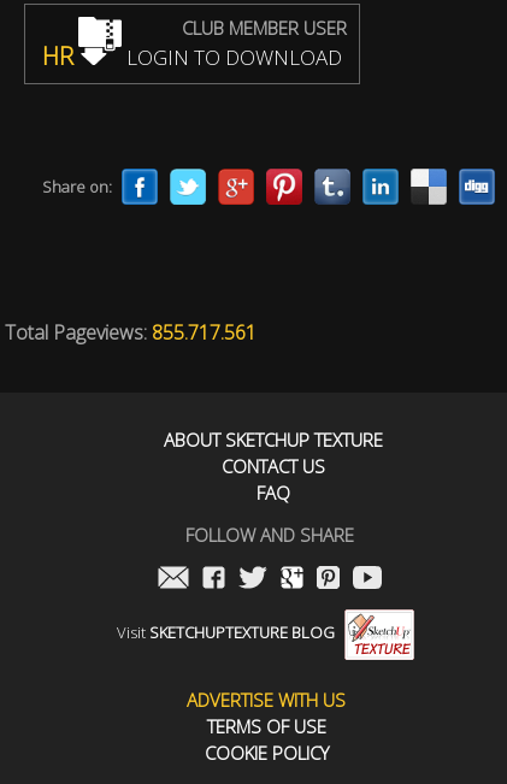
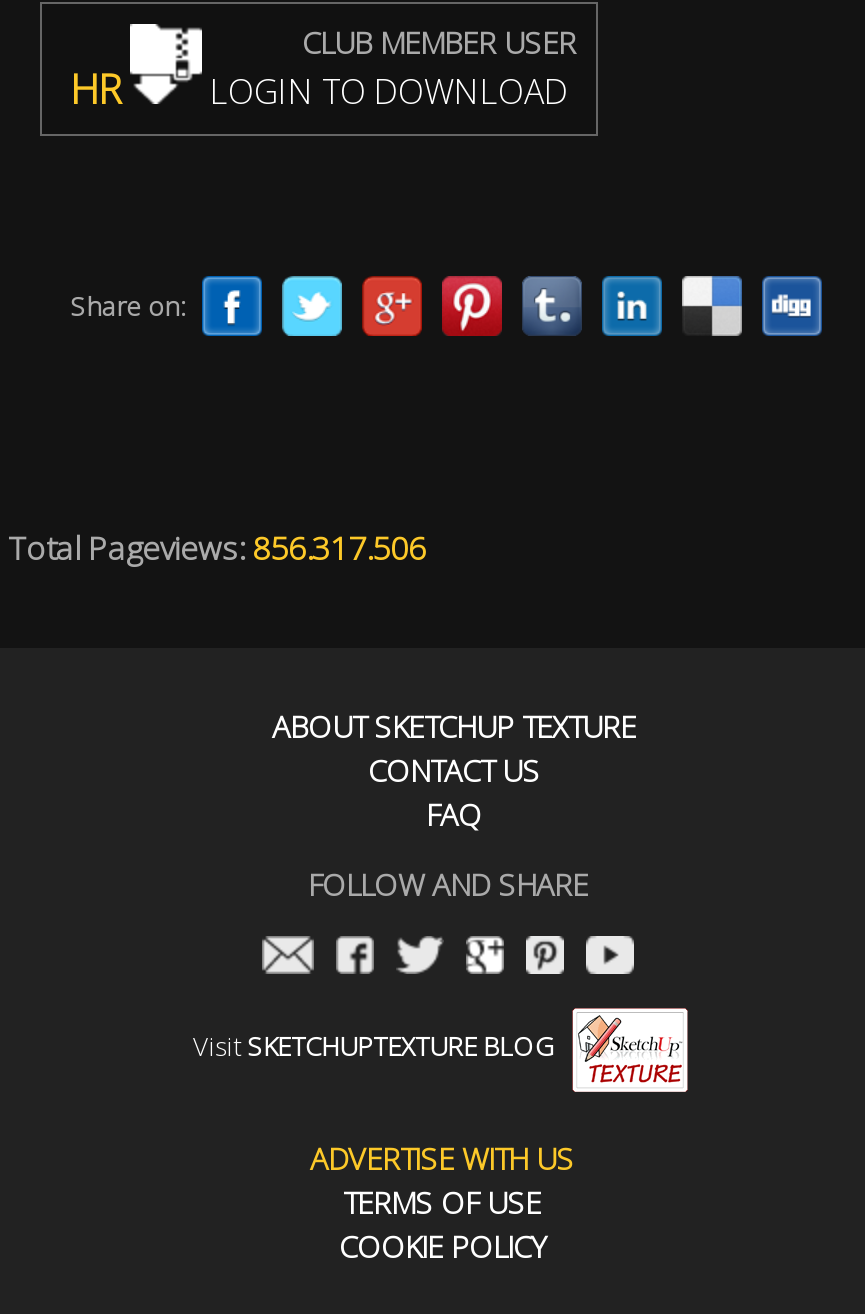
[0,319,257,346] Total Pageviews: 855.717.561 -> [0,526,426,570] Total Pageviews: 856.317.506

